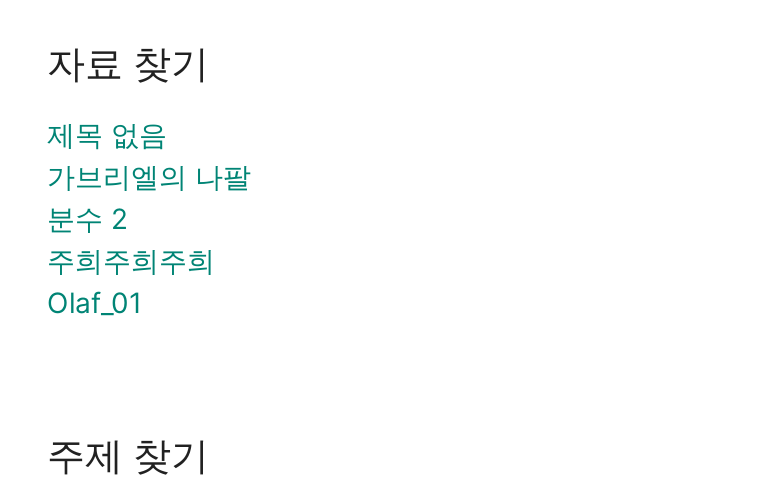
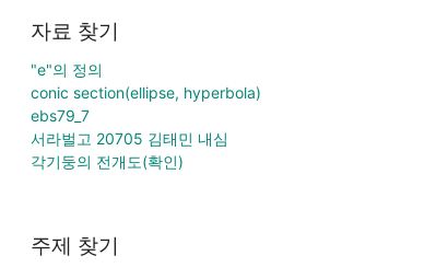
[47,118,251,320] 제목 없음 | 가브리엘의 나팔 | 분수 2 | 주희주희주희 | Olaf_01 -> [31,61,261,171] "e"의 정의 | conic section(ellipse, hyperbola) | ebs79_7 | 서라벌고 20705 김태민 내심 | 각기둥의 전개도(확인)

